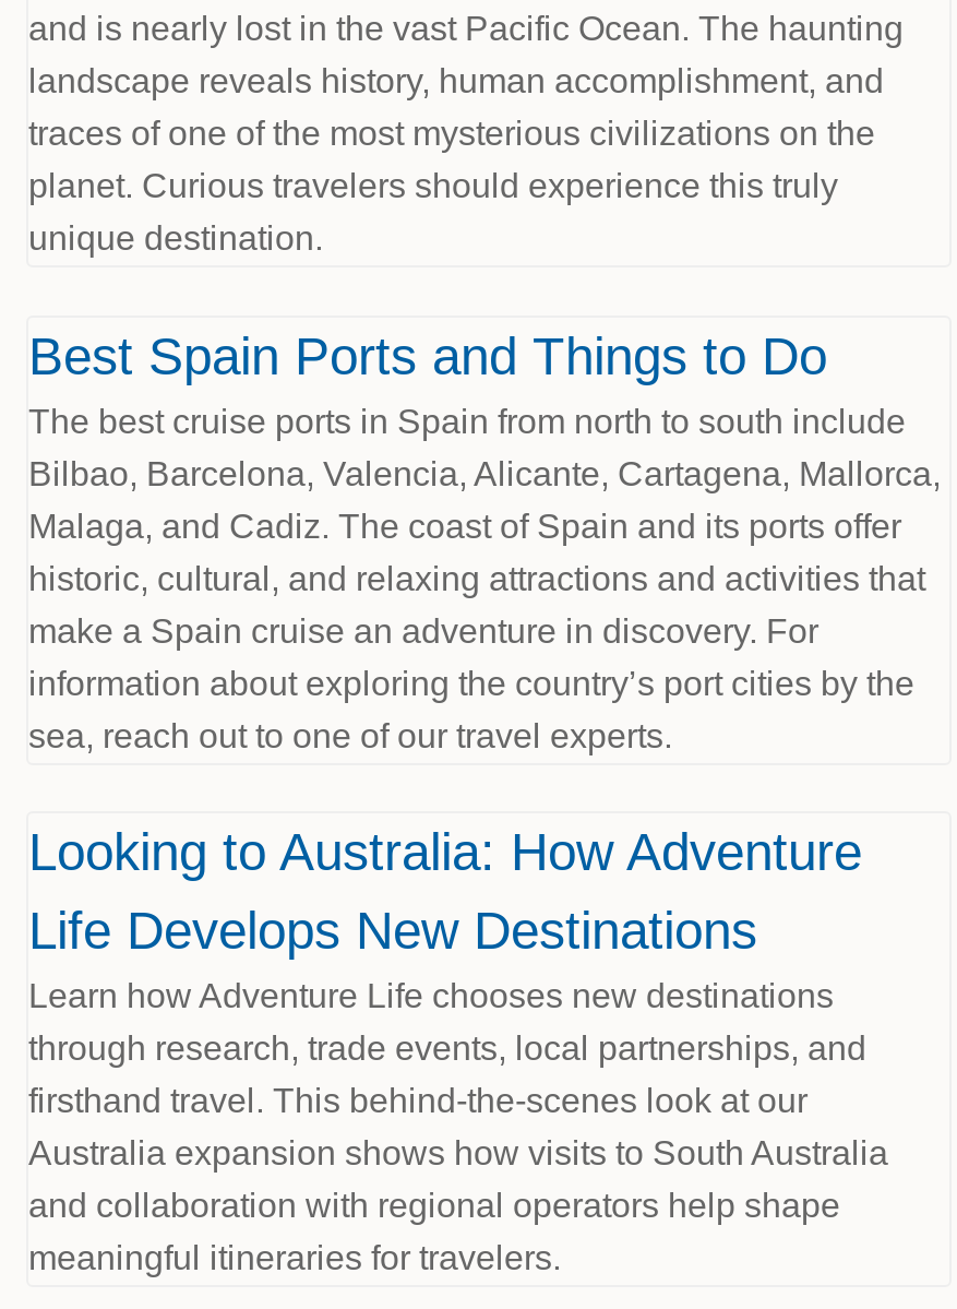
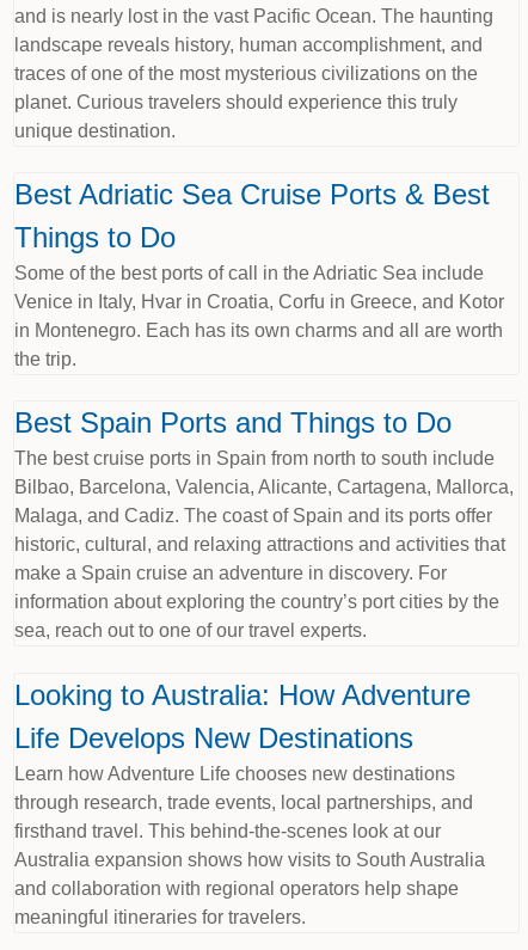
none -> [14,178,504,370] Best Adriatic Sea Cruise Ports & Best | Things to Do | Some of the best ports of call in the Adriatic Sea include | Venice in Italy, Hvar in Croatia, Corfu in Greece, and Kotor | in Montenegro. Each has its own charms and all are worth | the trip.

